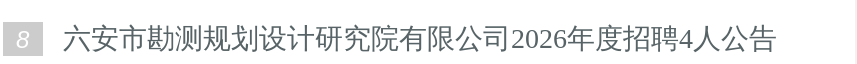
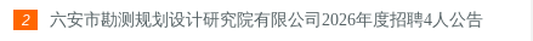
[16,24,777,54] 8 六安市勘测规划设计研究院有限公司2026年度招聘4人公告 -> [21,11,483,29] 2 六安市勘测规划设计研究院有限公司2026年度招聘4人公告

